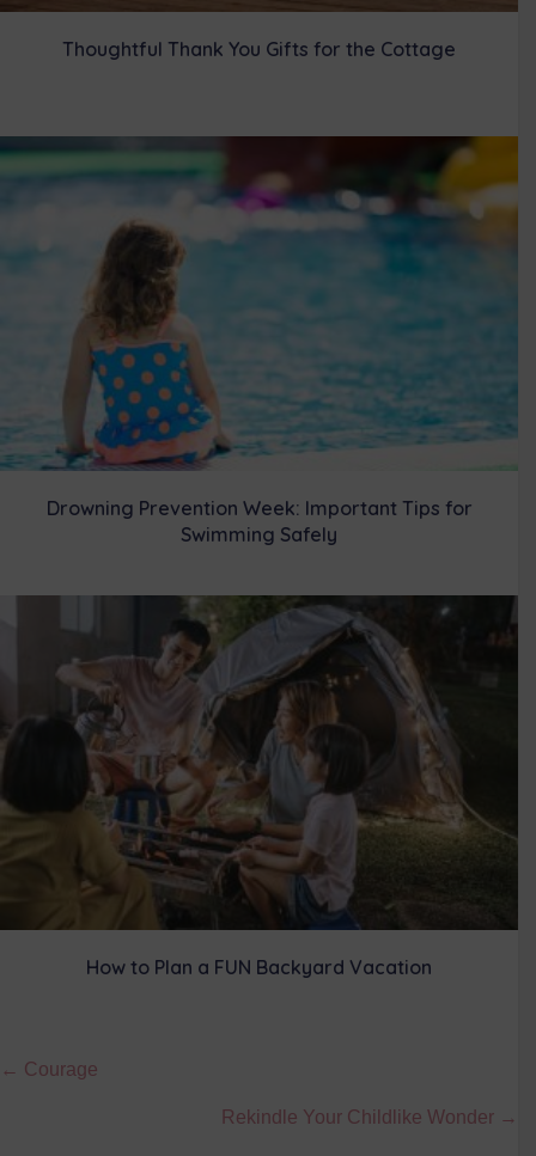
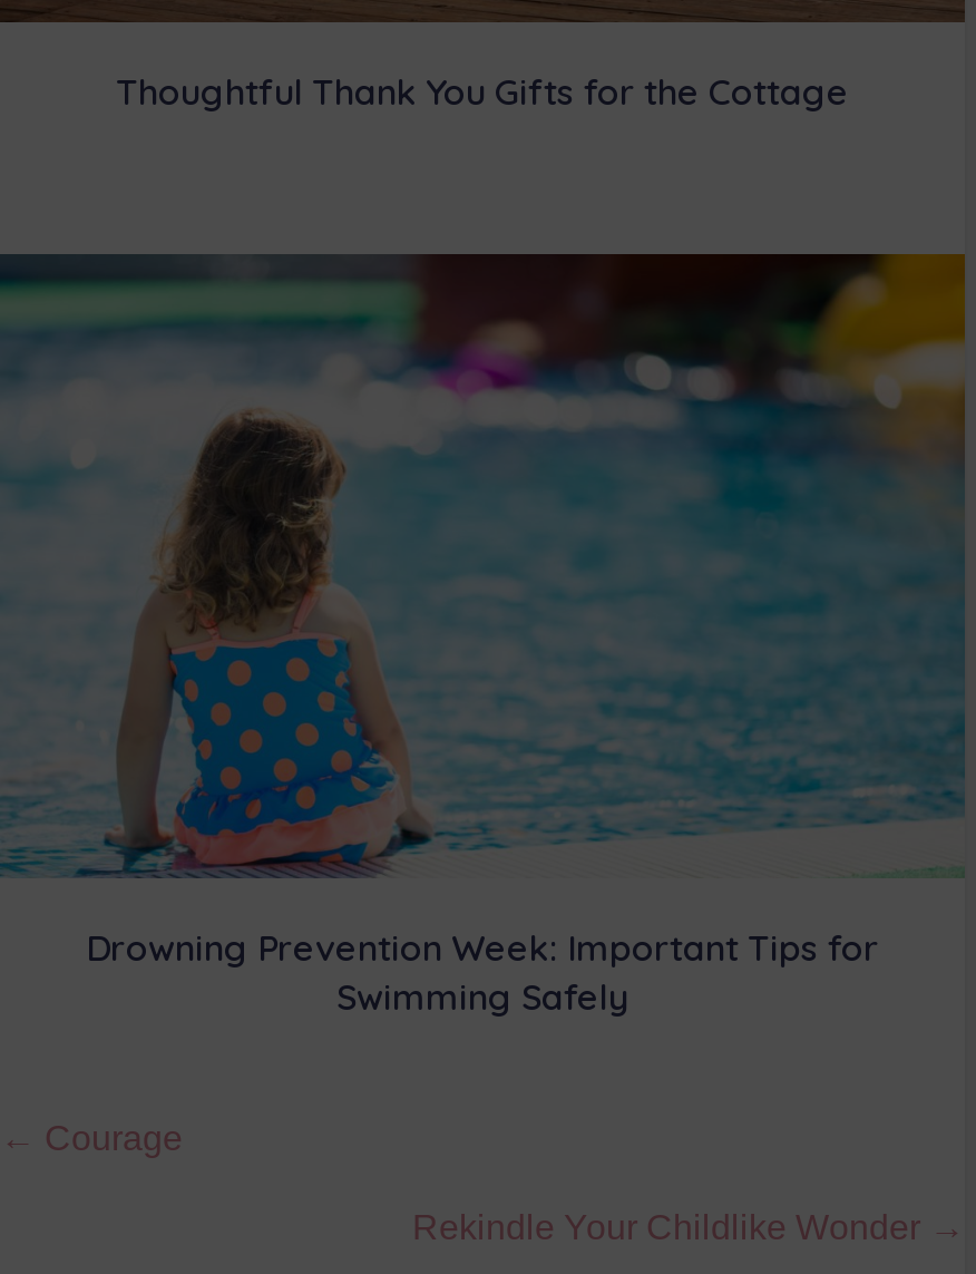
[4,594,519,979] [image] | How to Plan a FUN Backyard Vacation -> none

